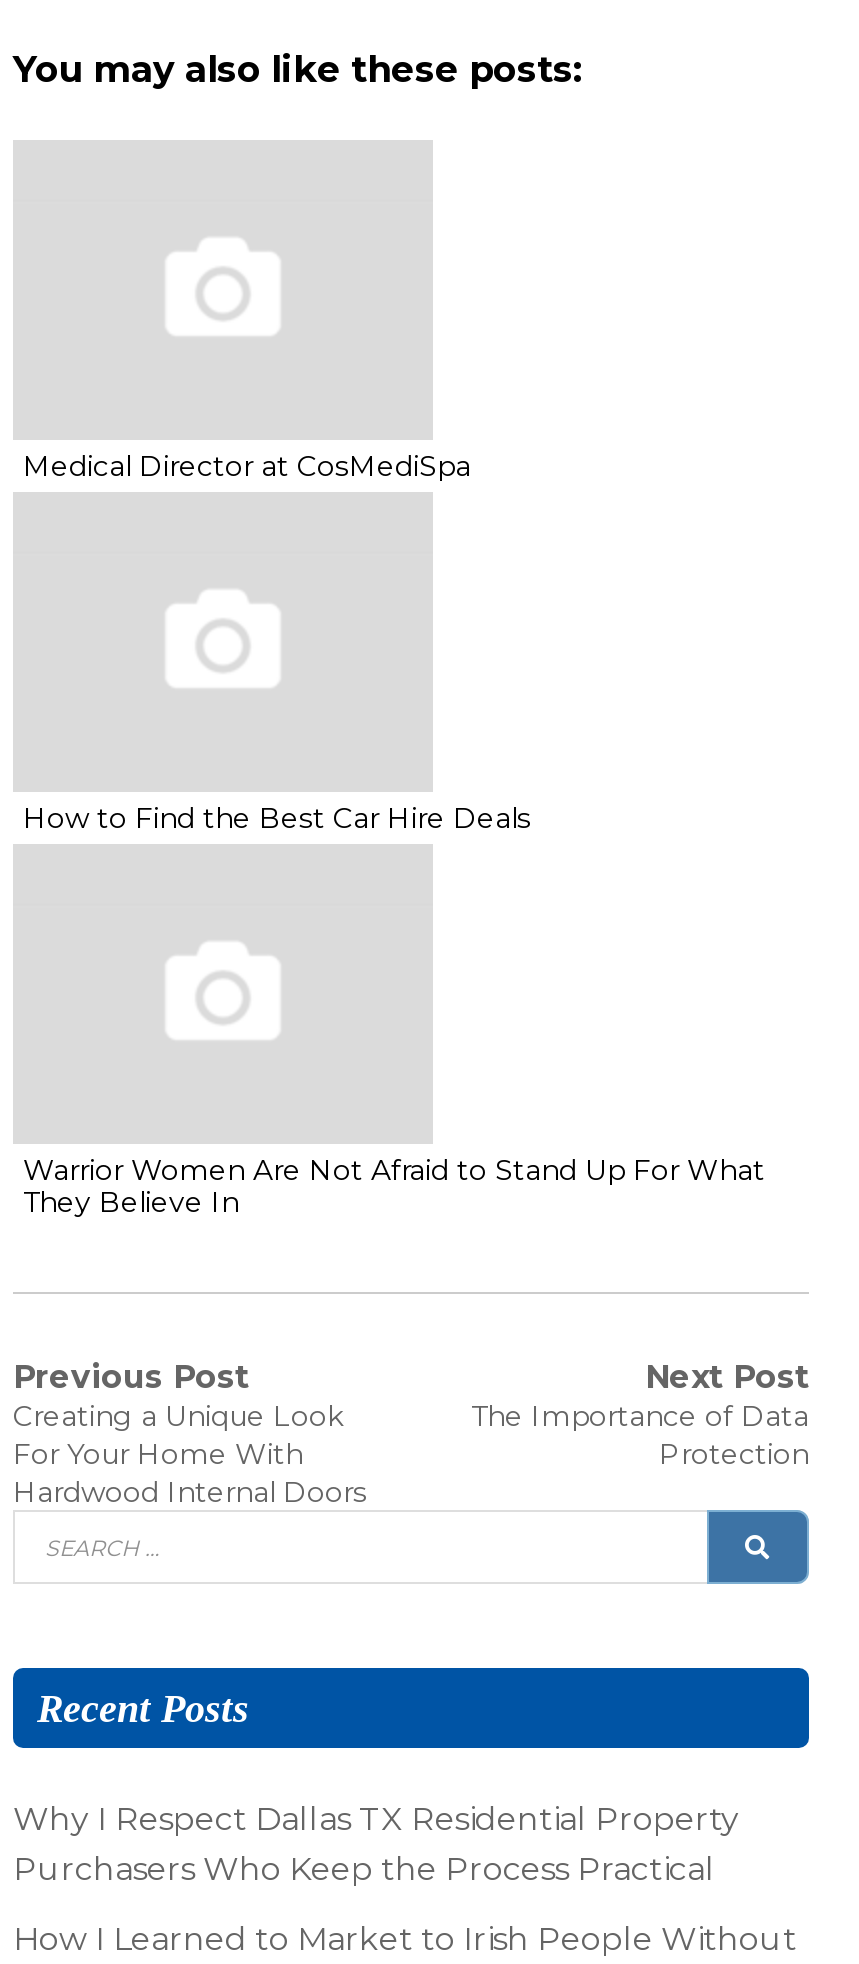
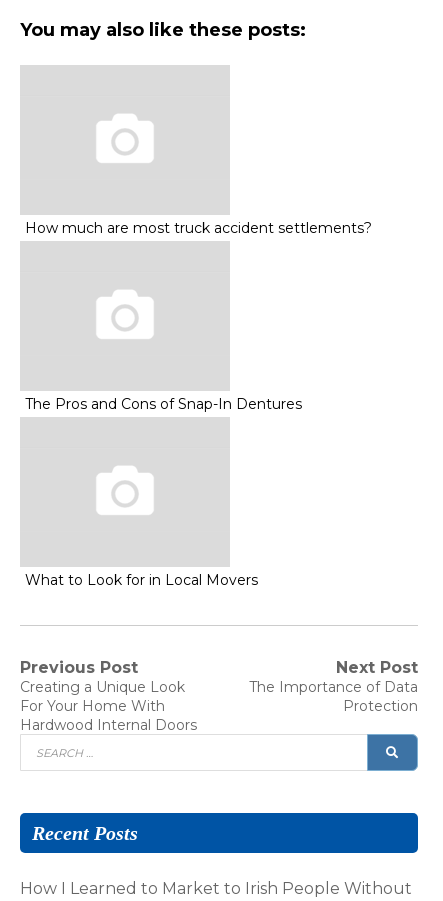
[23,448,471,484] Medical Director at CosMediSpa -> [25,219,372,237] How much are most truck accident settlements?
[23,800,531,836] How to Find the Best Car Hire Deals -> [25,395,302,413] The Pros and Cons of Snap-In Dentures
[23,1152,765,1220] Warrior Women Are Not Afraid to Stand Up For What | They Believe In -> [25,571,258,589] What to Look for in Local Movers
[13,1800,739,1888] Why I Respect Dallas TX Residential Property | Purchasers Who Keep the Process Practical -> none

